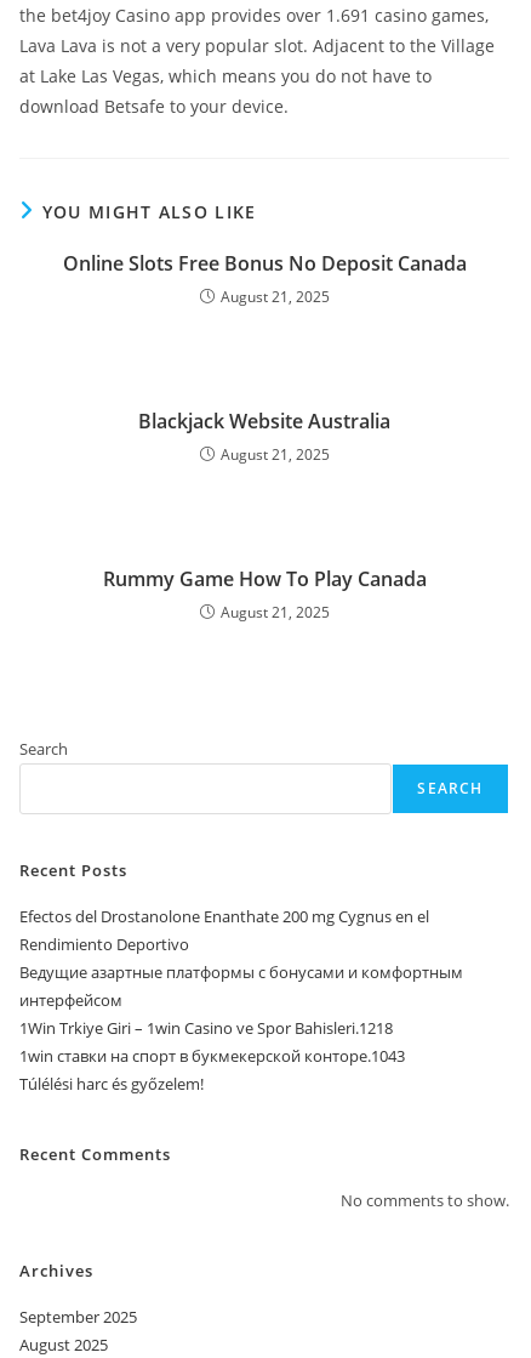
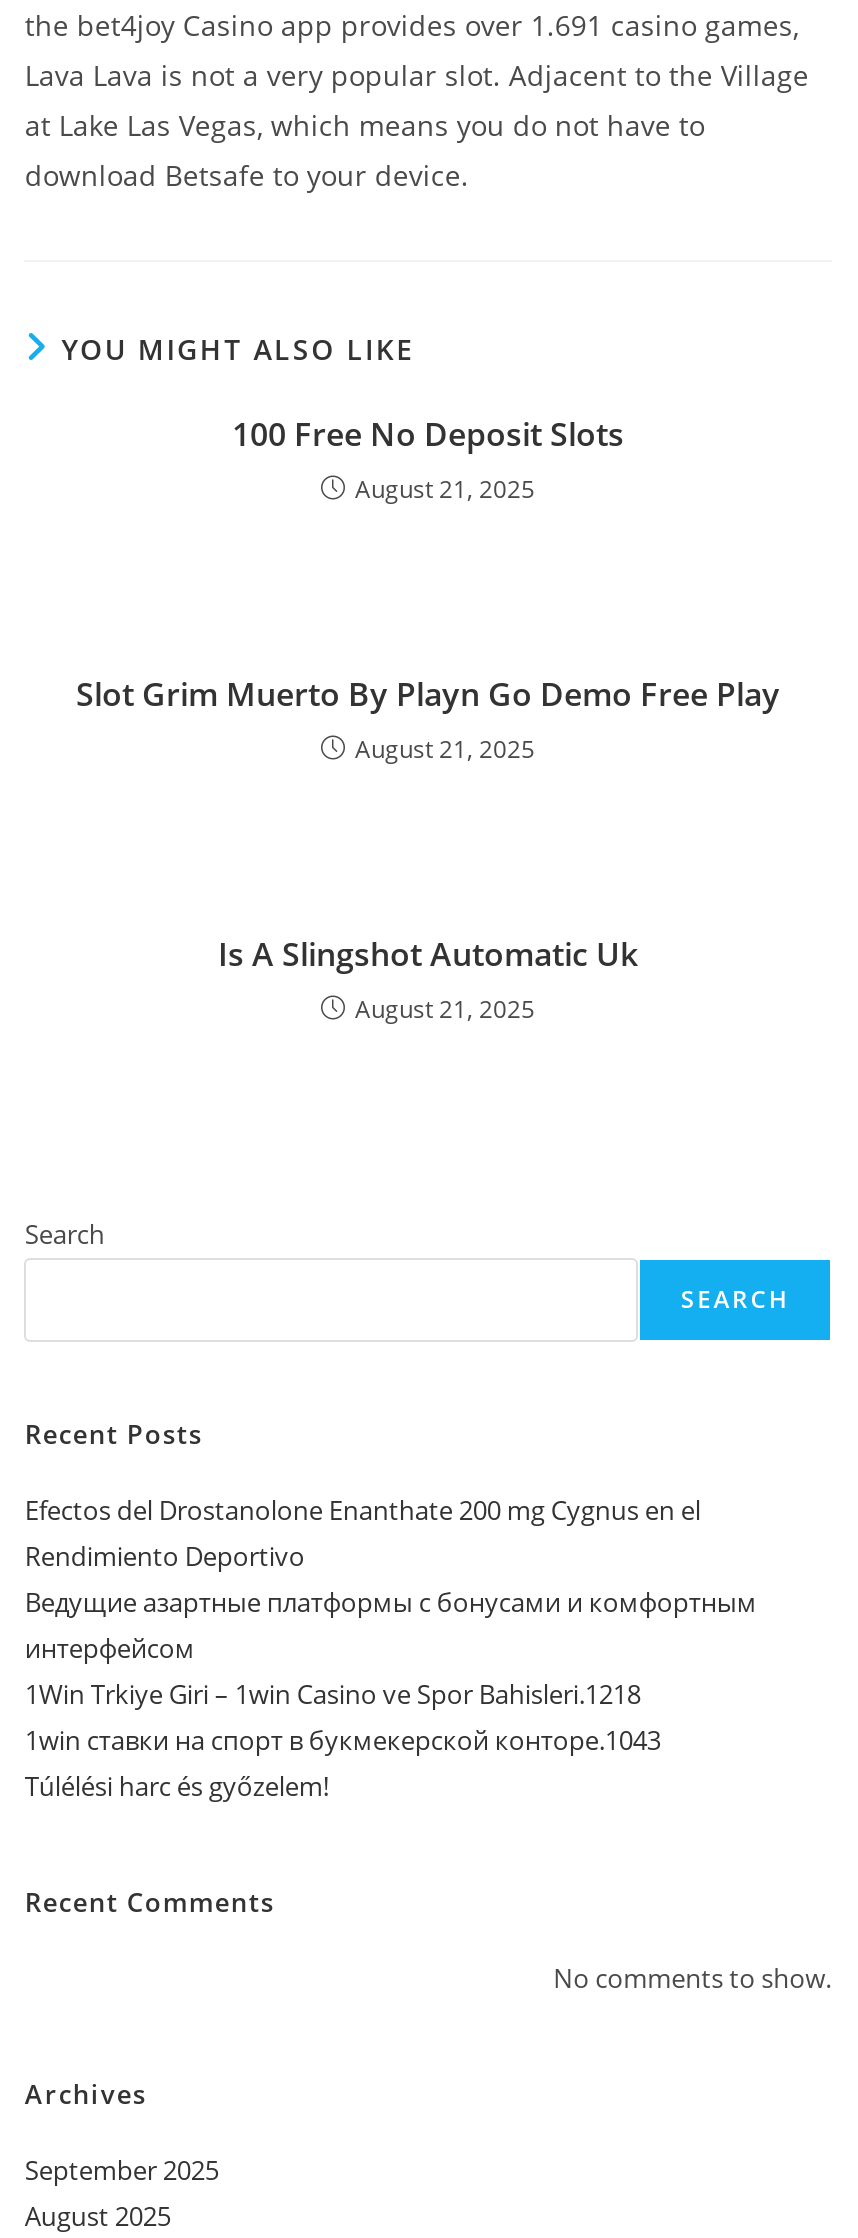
[62,250,466,276] Online Slots Free Bonus No Deposit Canada -> [232,411,624,455] 100 Free No Deposit Slots
[138,407,390,434] Blackjack Website Australia -> [76,671,780,715] Slot Grim Muerto By Playn Go Demo Free Play
[102,565,426,592] Rummy Game How To Play Canada -> [218,931,638,975] Is A Slingshot Automatic Uk

